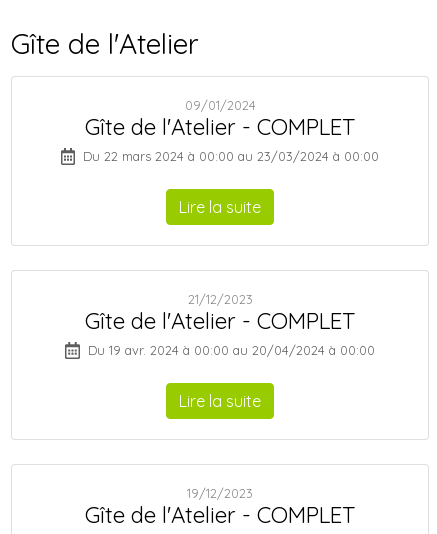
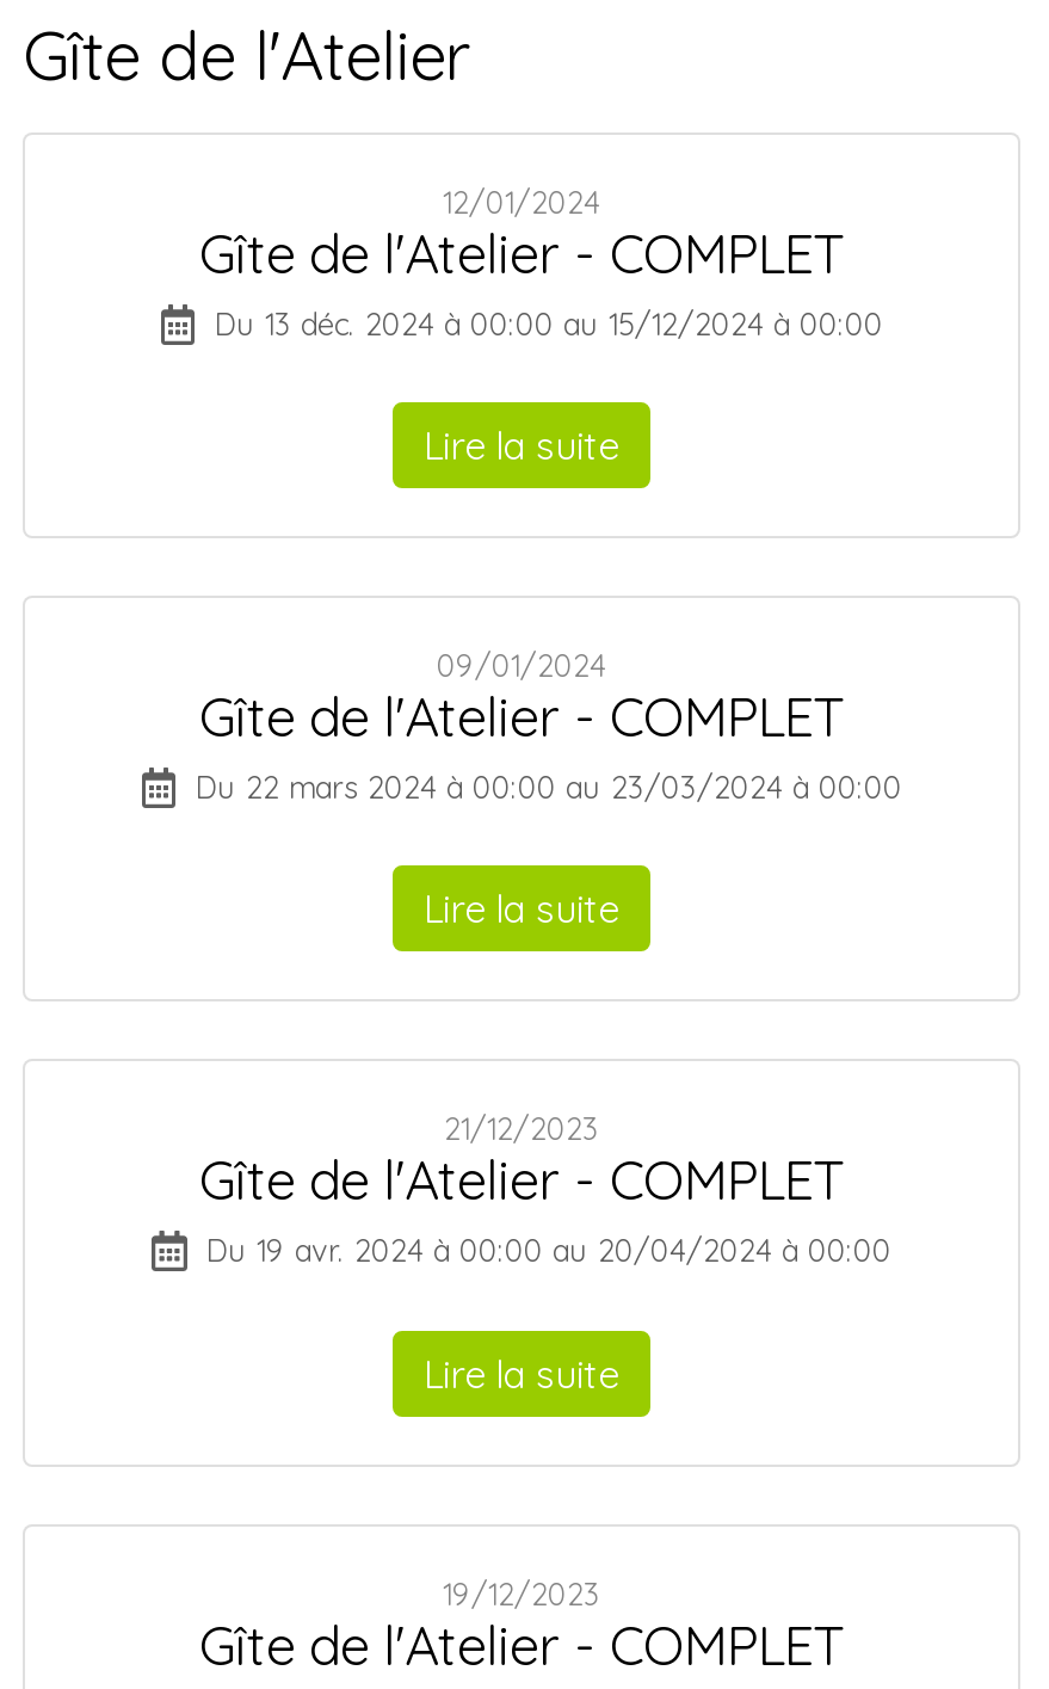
none -> [199,182,883,469] 12/01/2024 | Gîte de l'Atelier - COMPLET | Du 13 déc. 2024 à 00:00 au 15/12/2024 à 00:00 | Lire la suite

